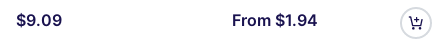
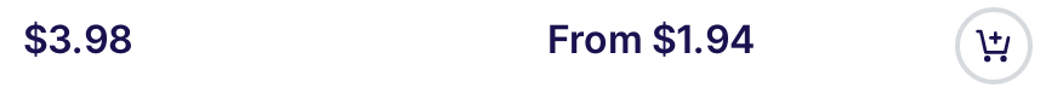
[16,10,62,30] $9.09 -> [23,14,132,63] $3.98

